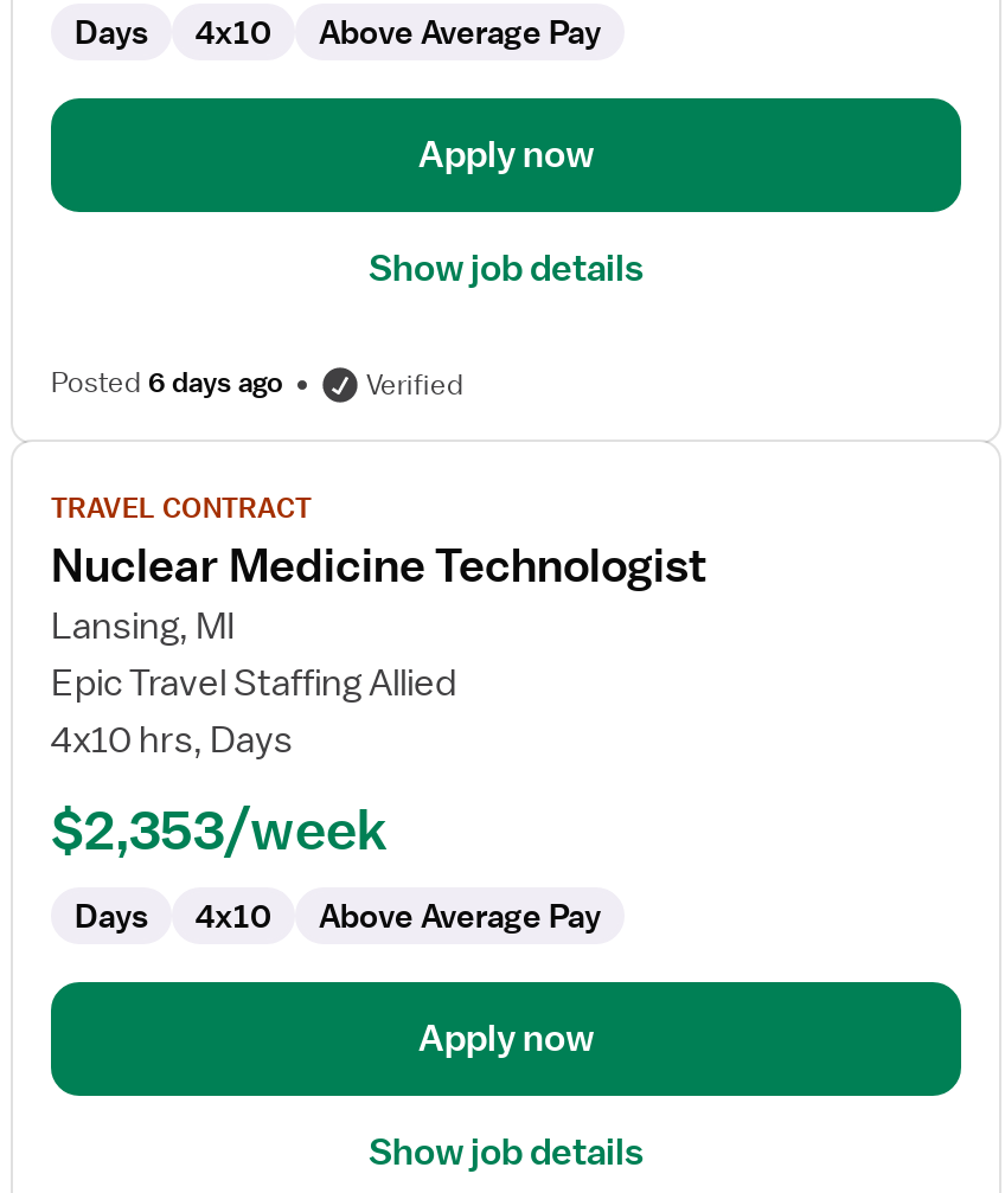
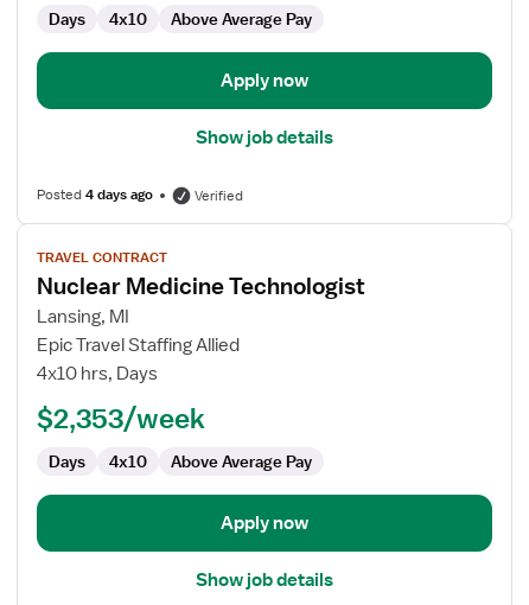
[51,364,283,402] Posted 6 days ago -> [37,185,153,204] Posted 4 days ago

